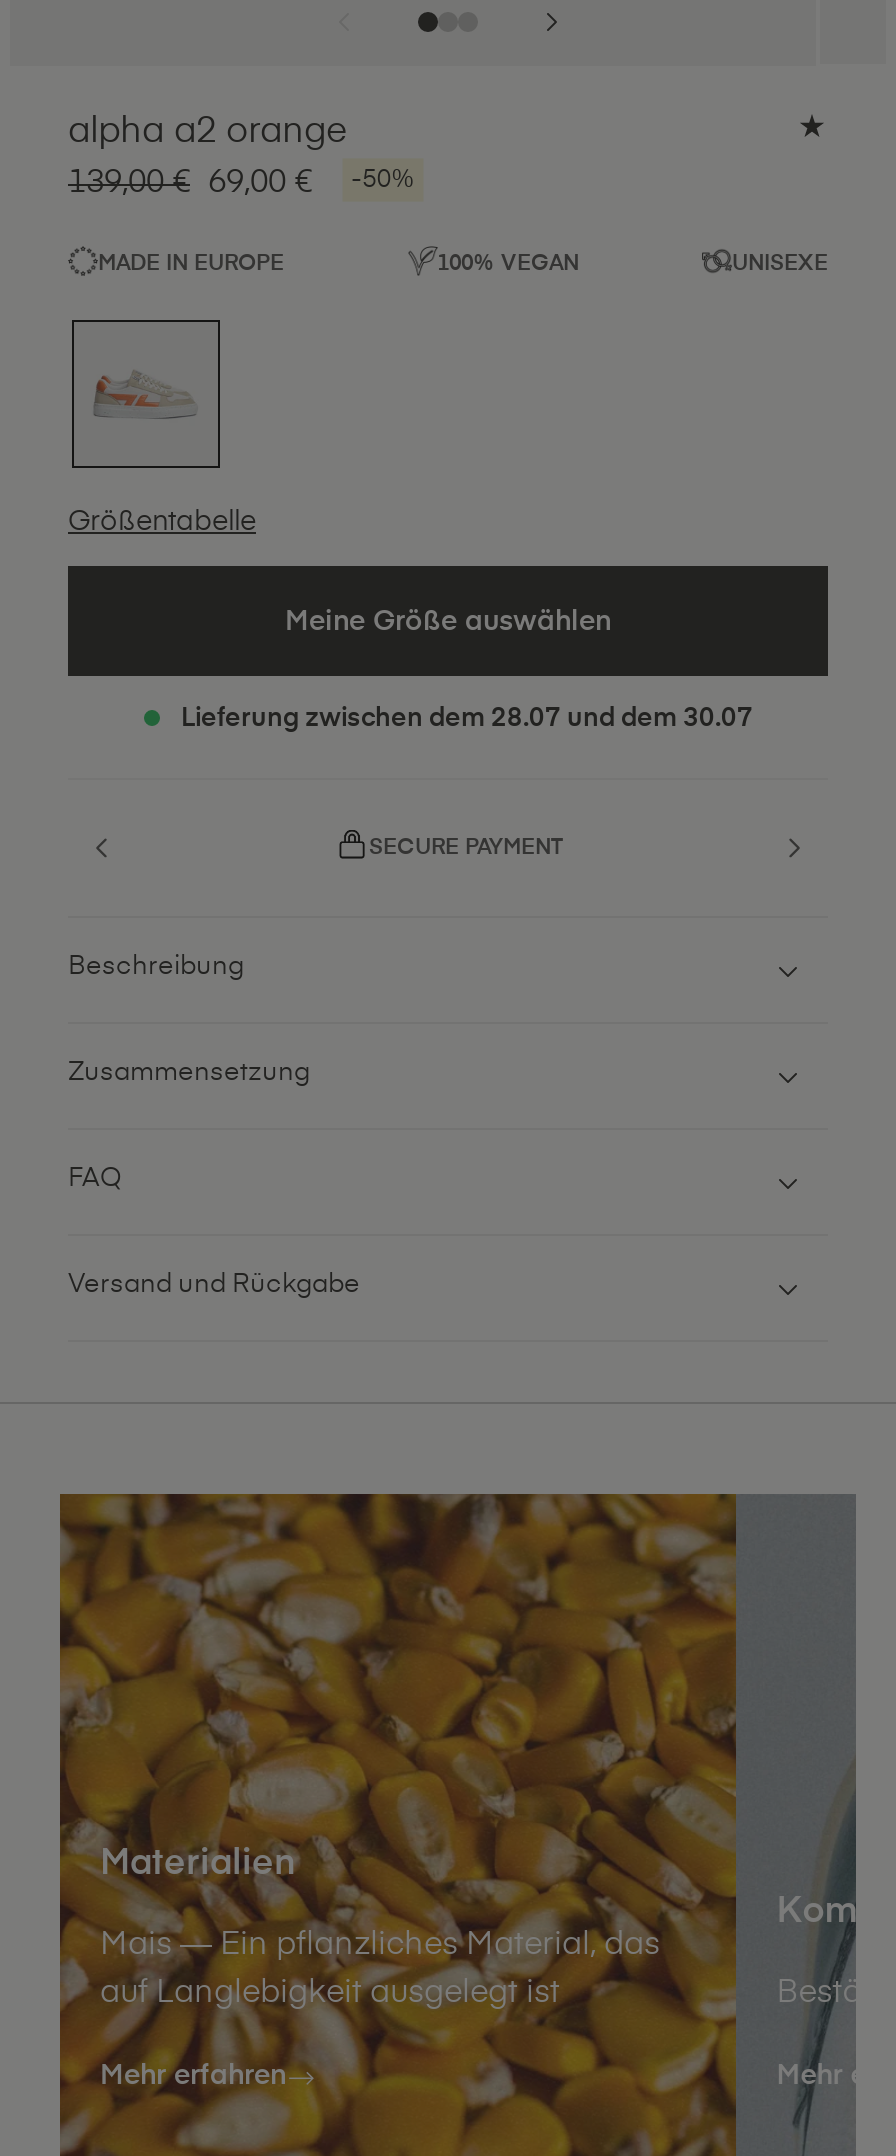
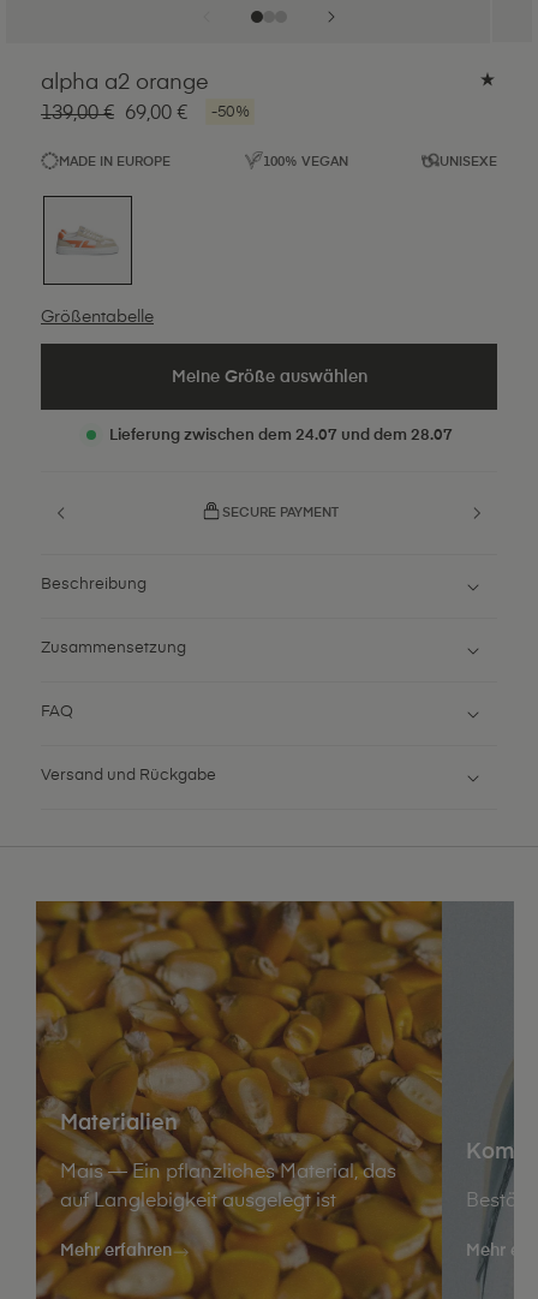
[175,706,753,732] Lieferung zwischen dem 28.07 und dem 30.07 -> [105,428,452,443] Lieferung zwischen dem 24.07 und dem 28.07

